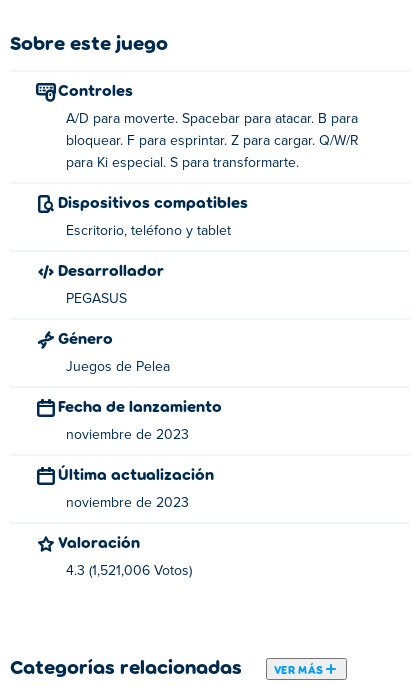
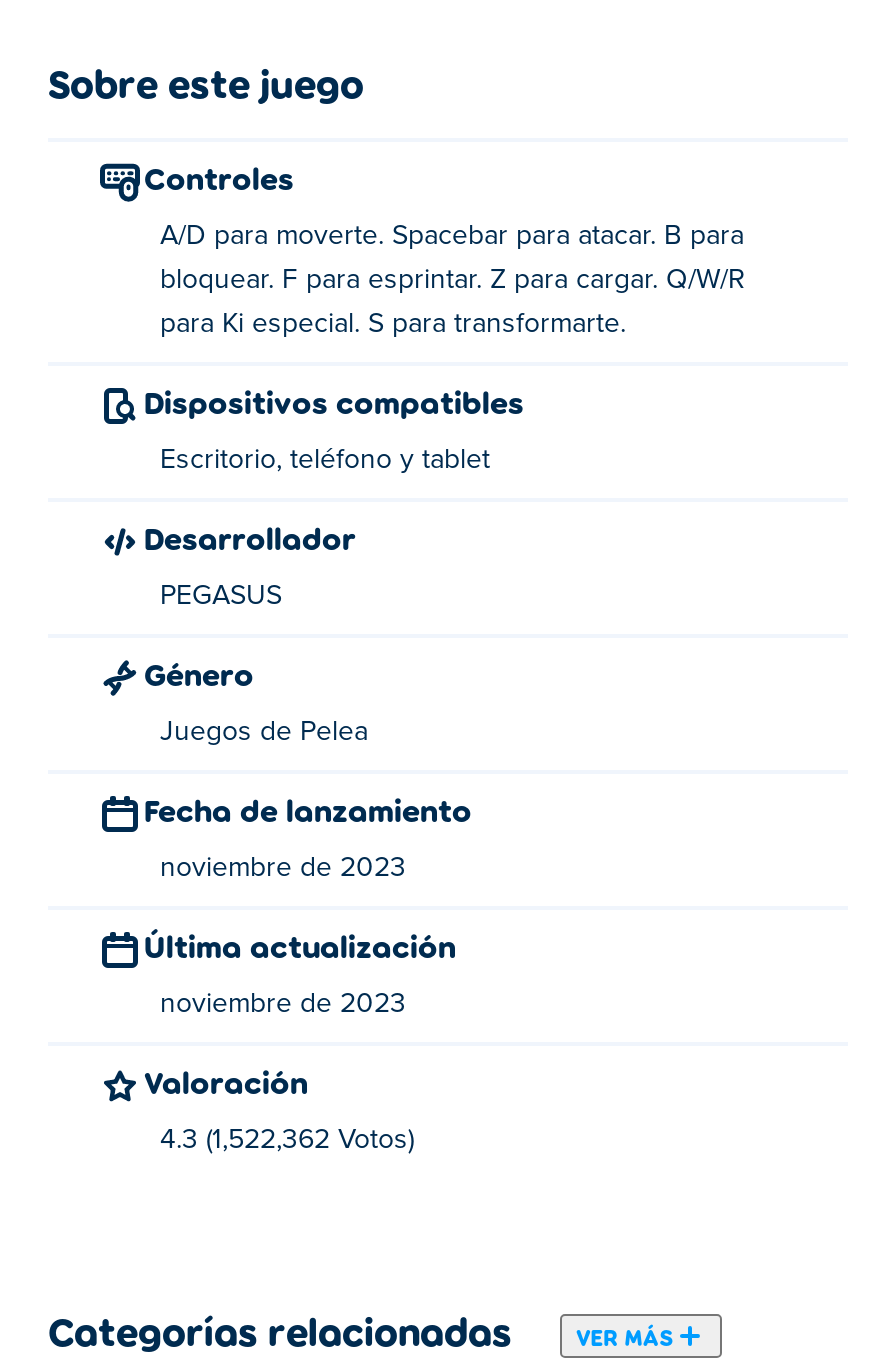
[66,564,192,578] 4.3 (1,521,006 Votos) -> [160,1126,414,1154] 4.3 (1,522,362 Votos)

